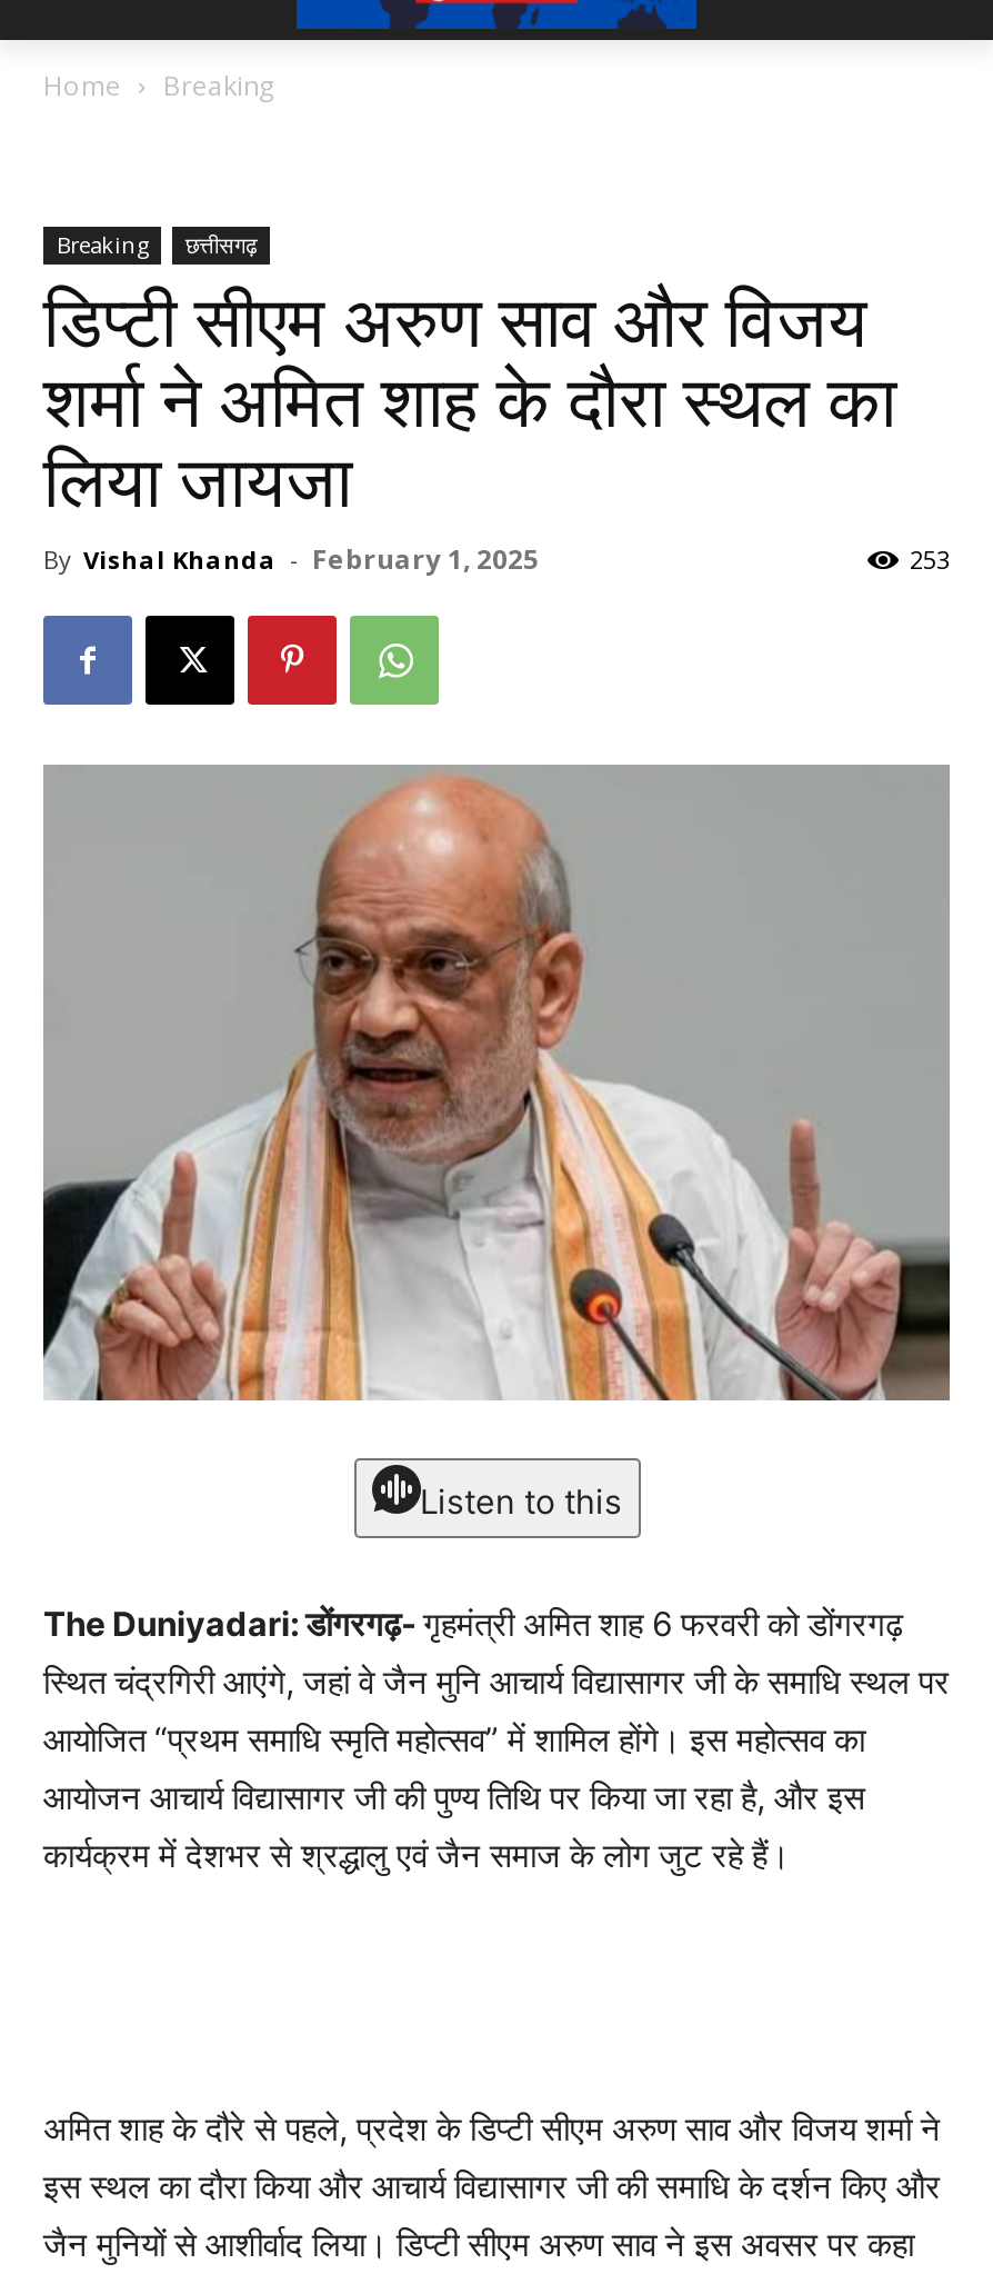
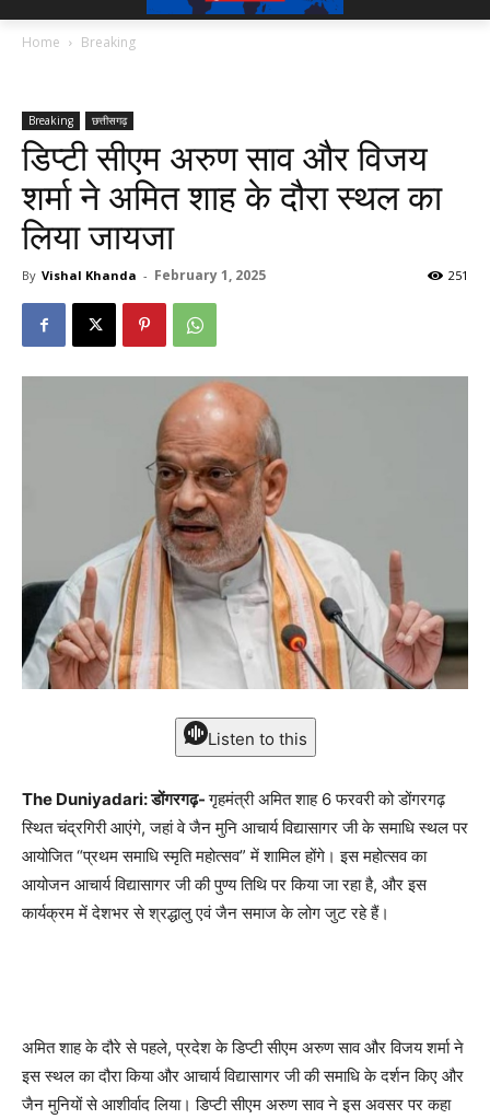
[910,542,950,576] 253 -> [448,267,468,283] 251

